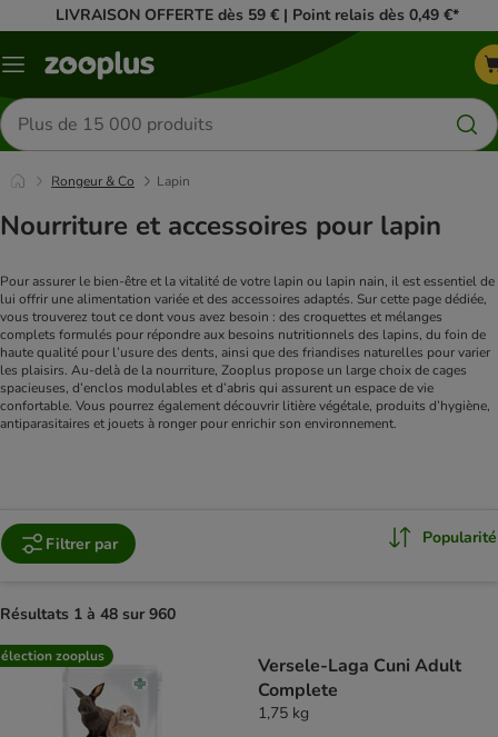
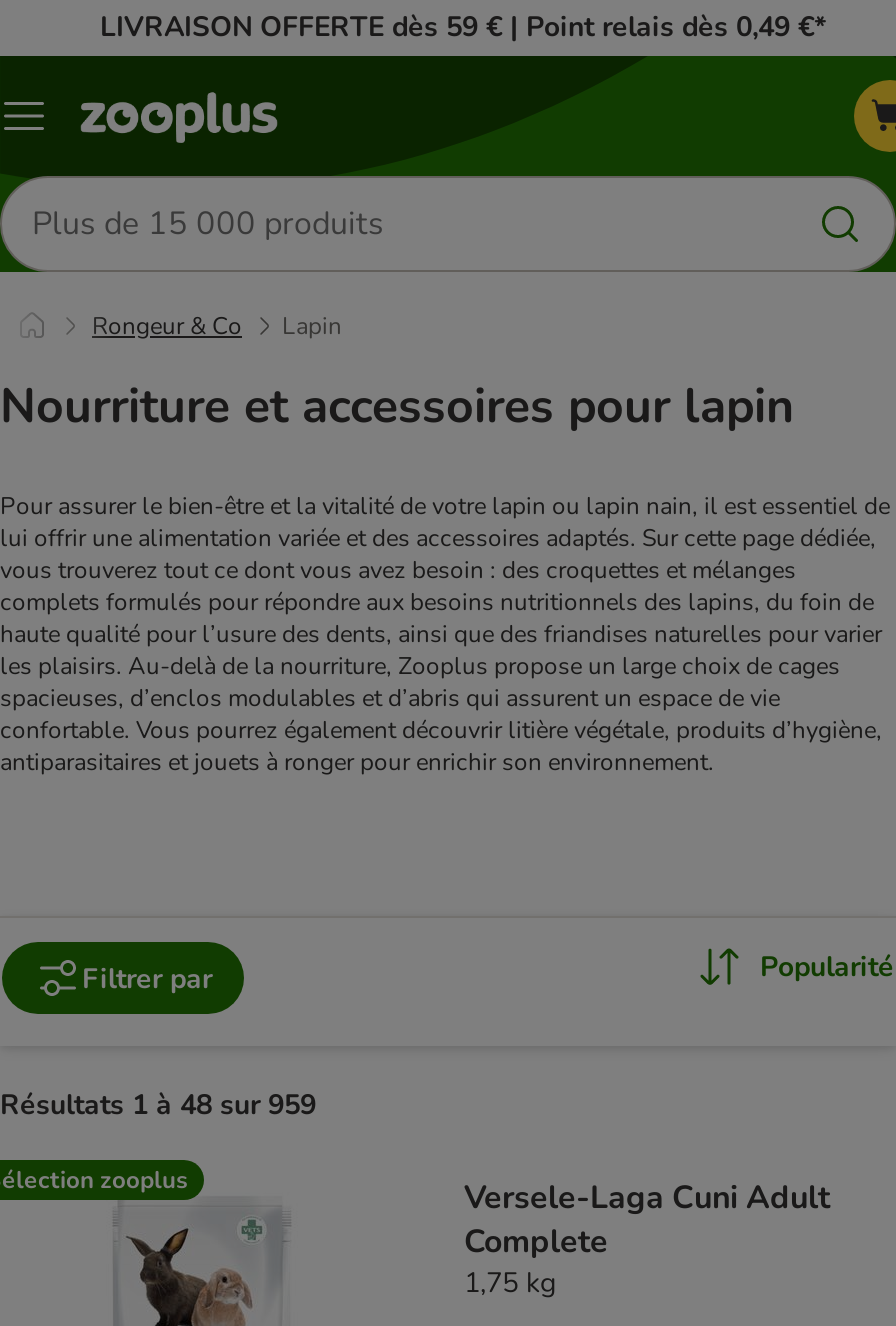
[0,604,176,625] Résultats 1 à 48 sur 960 -> [0,1086,316,1124] Résultats 1 à 48 sur 959

